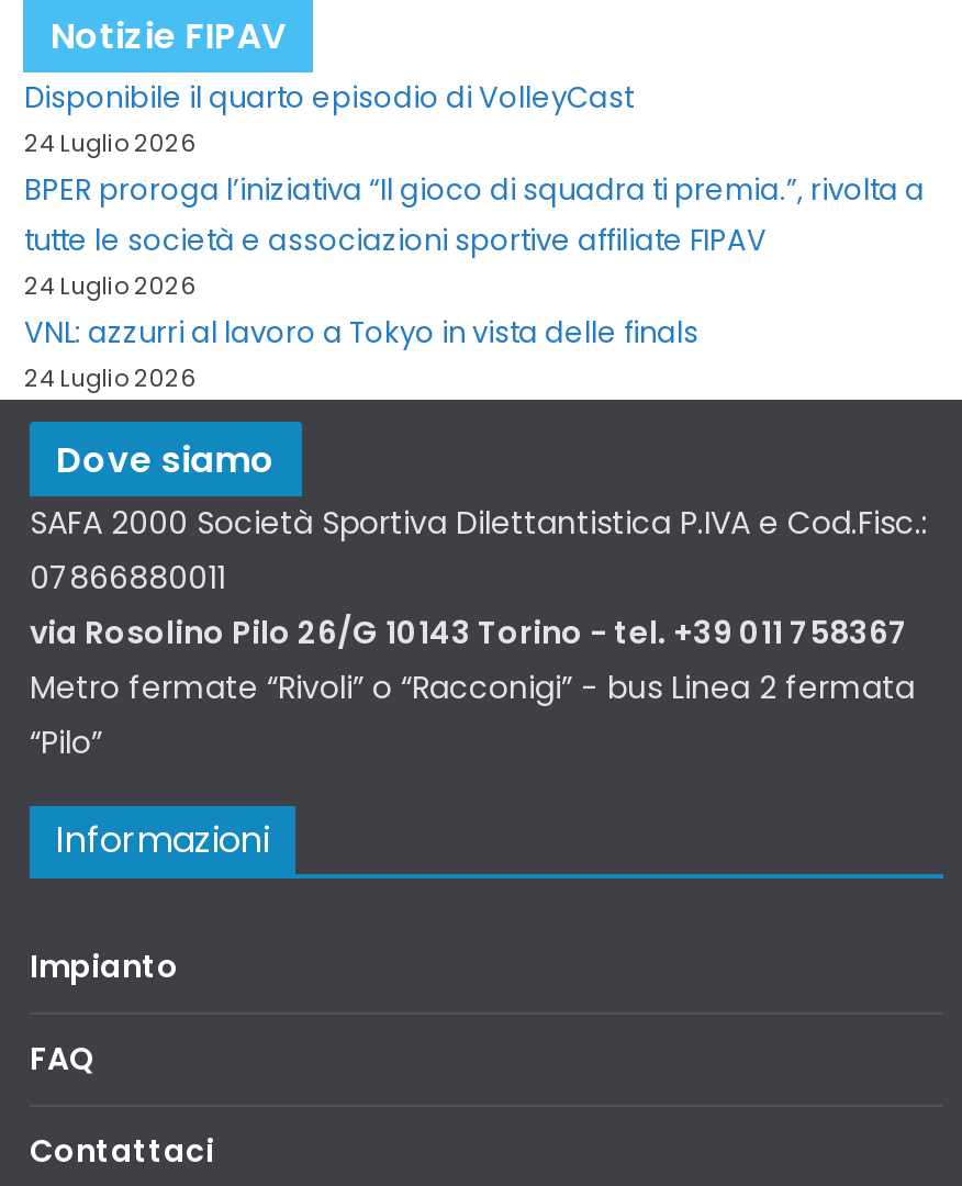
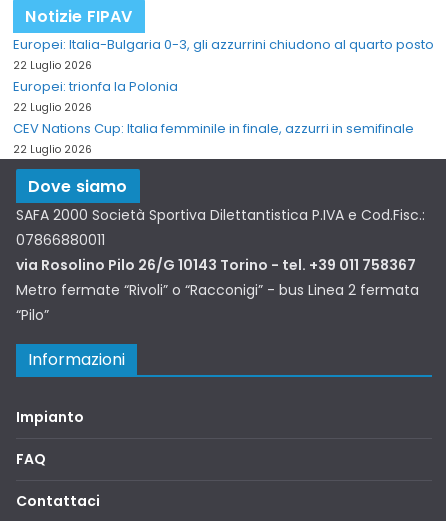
[24,77,924,395] Disponibile il quarto episodio di VolleyCast | 24 Luglio 2026 | BPER proroga l’iniziativa “Il gioco di squadra ti premia.”, rivolta a | tutte le società e associazioni sportive affiliate FIPAV | 24 Luglio 2026 | VNL: azzurri al lavoro a Tokyo in vista delle finals | 24 Luglio 2026 -> [13,35,434,157] Europei: Italia-Bulgaria 0-3, gli azzurrini chiudono al quarto posto | 22 Luglio 2026 | Europei: trionfa la Polonia | 22 Luglio 2026 | CEV Nations Cup: Italia femminile in finale, azzurri in semifinale | 22 Luglio 2026

